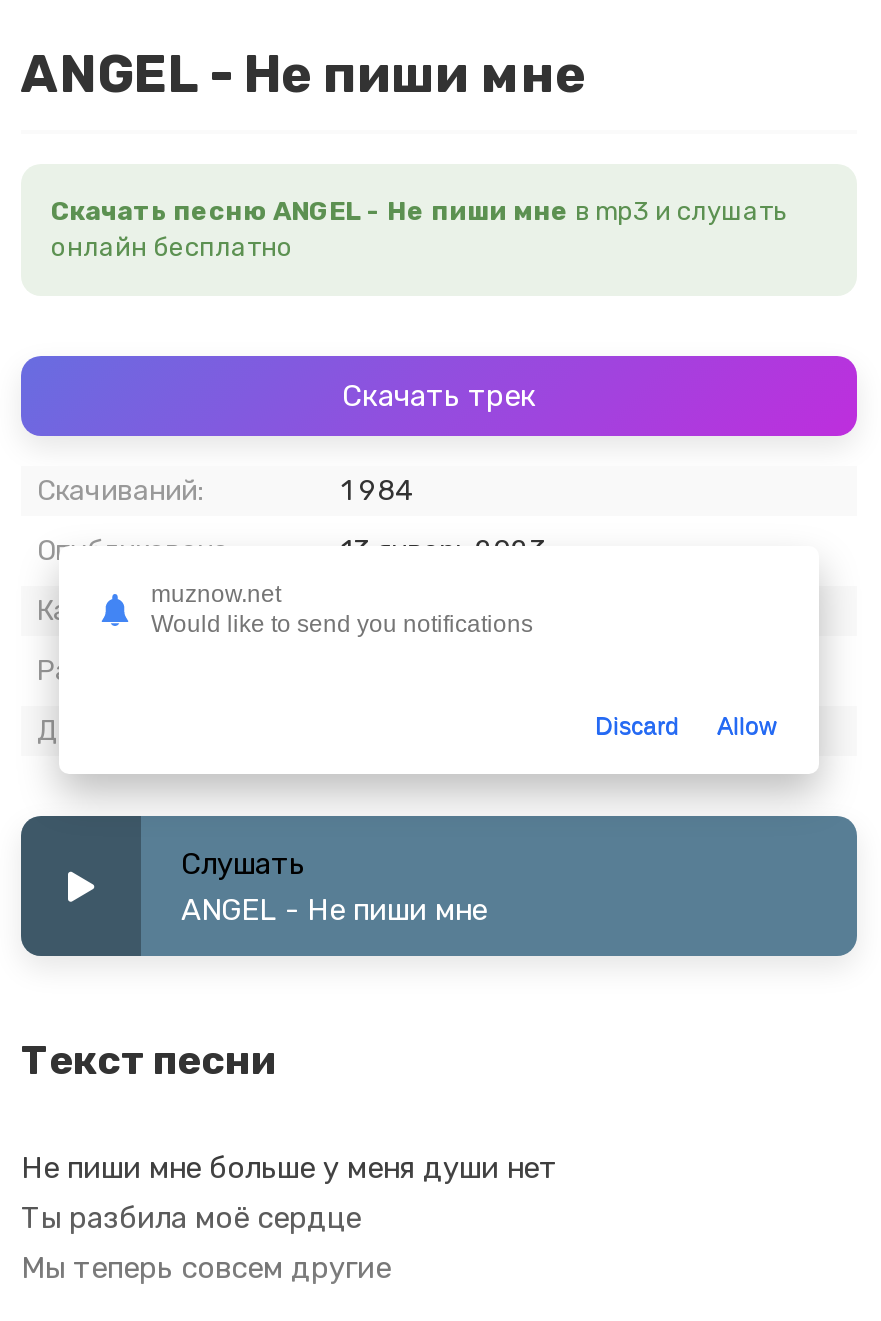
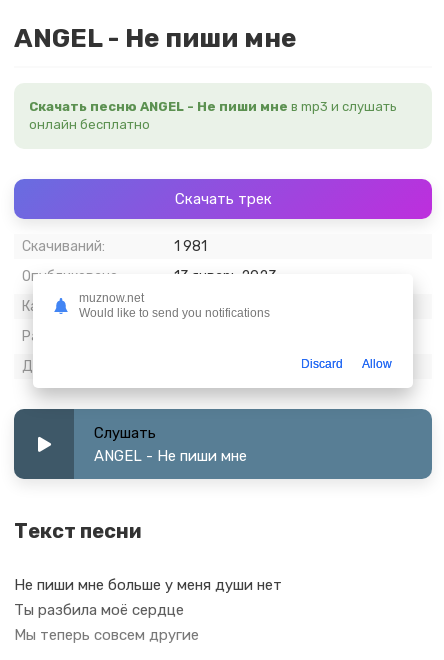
[341,474,413,508] 1 984 -> [174,238,207,255] 1 981

